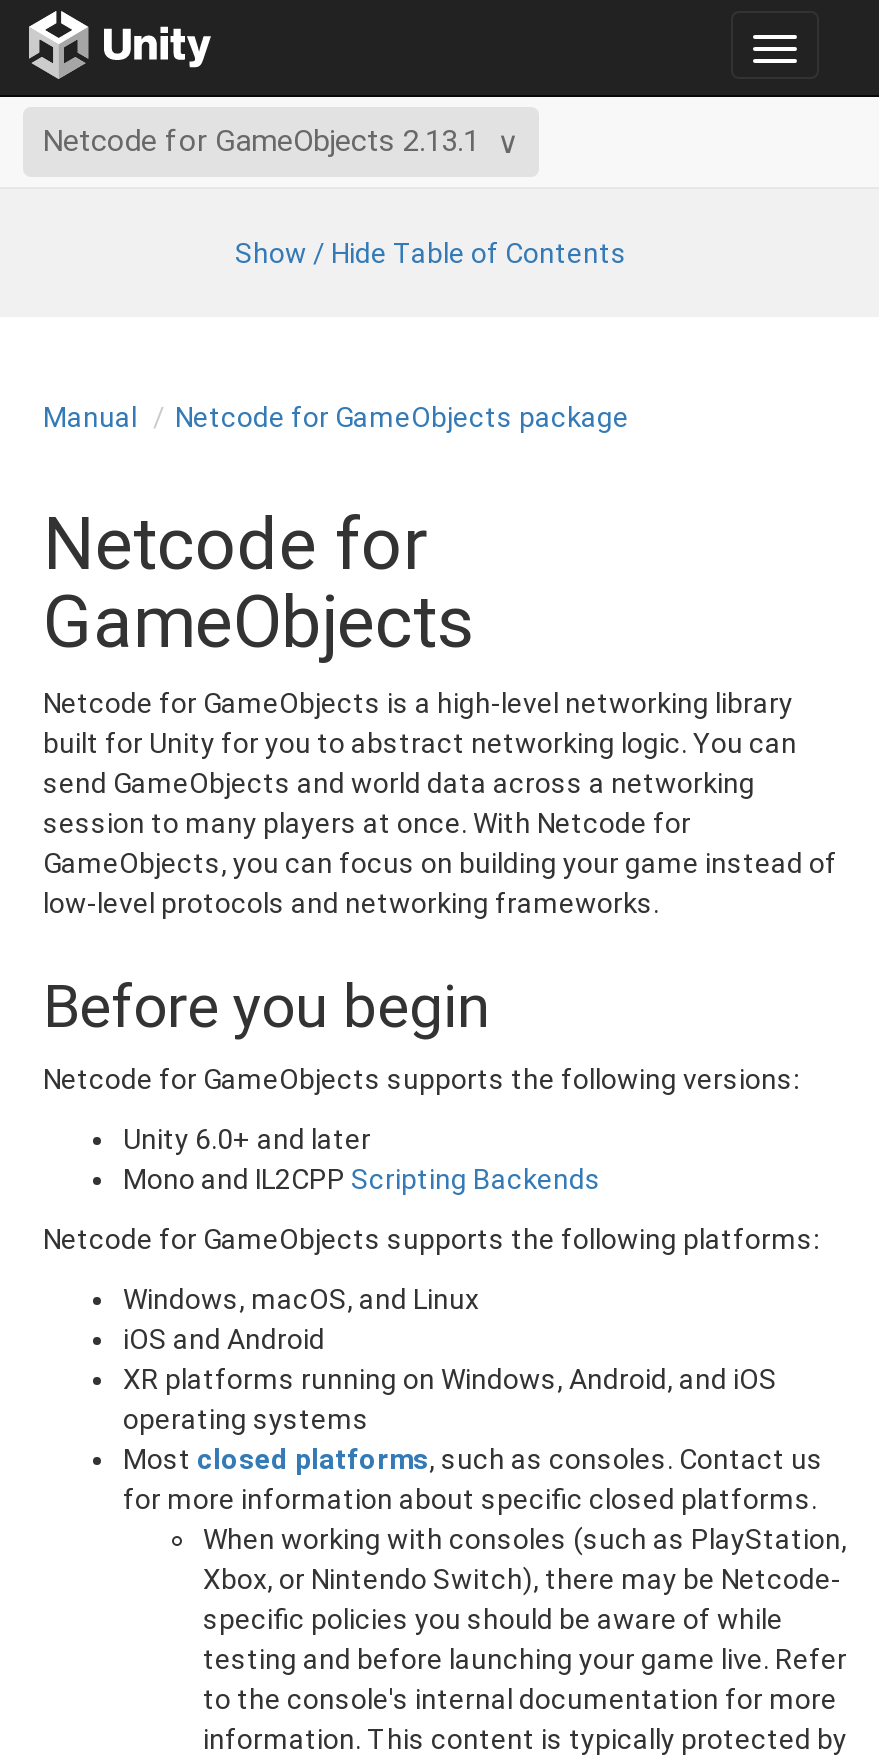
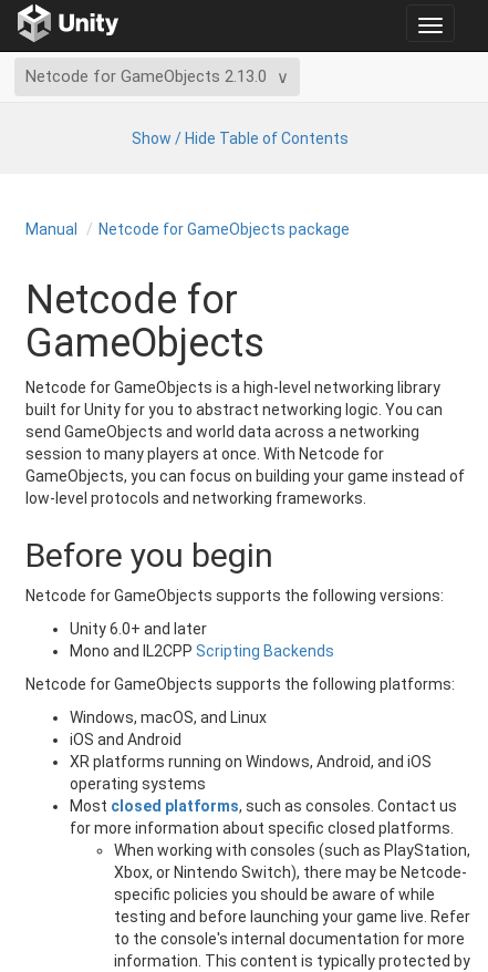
[43,123,479,159] Netcode for GameObjects 2.13.1 -> [25,66,267,86] Netcode for GameObjects 2.13.0

